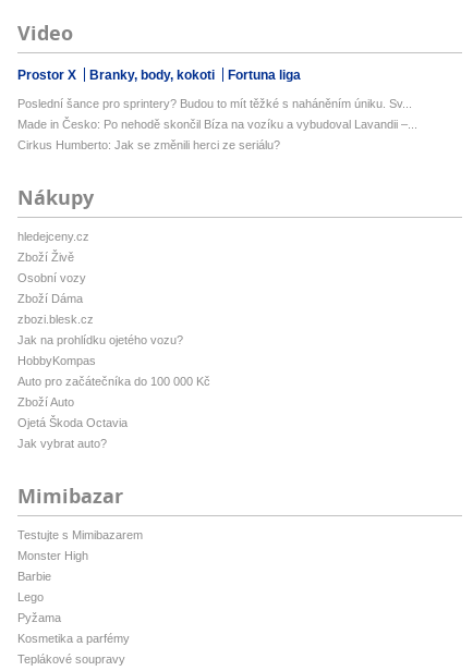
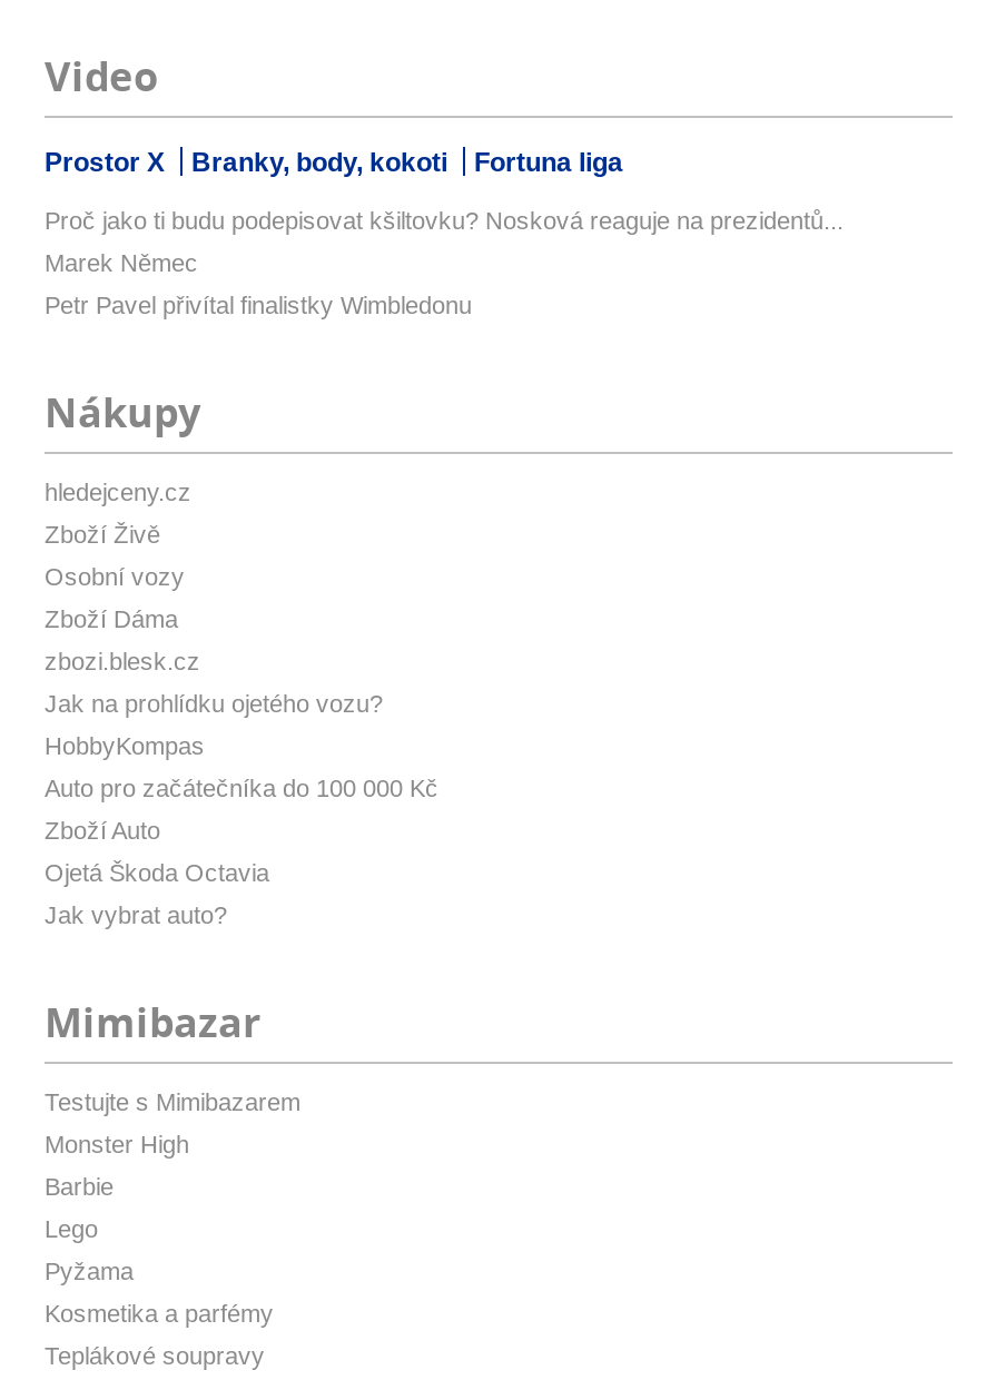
[17,97,412,110] Poslední šance pro sprintery? Budou to mít těžké s naháněním úniku. Sv... -> [45,207,844,233] Proč jako ti budu podepisovat kšiltovku? Nosková reaguje na prezidentů...
[17,117,417,130] Made in Česko: Po nehodě skončil Bíza na vozíku a vybudoval Lavandii –... -> [45,249,198,276] Marek Němec
[17,138,280,151] Cirkus Humberto: Jak se změnili herci ze seriálu? -> [45,291,472,318] Petr Pavel přivítal finalistky Wimbledonu

